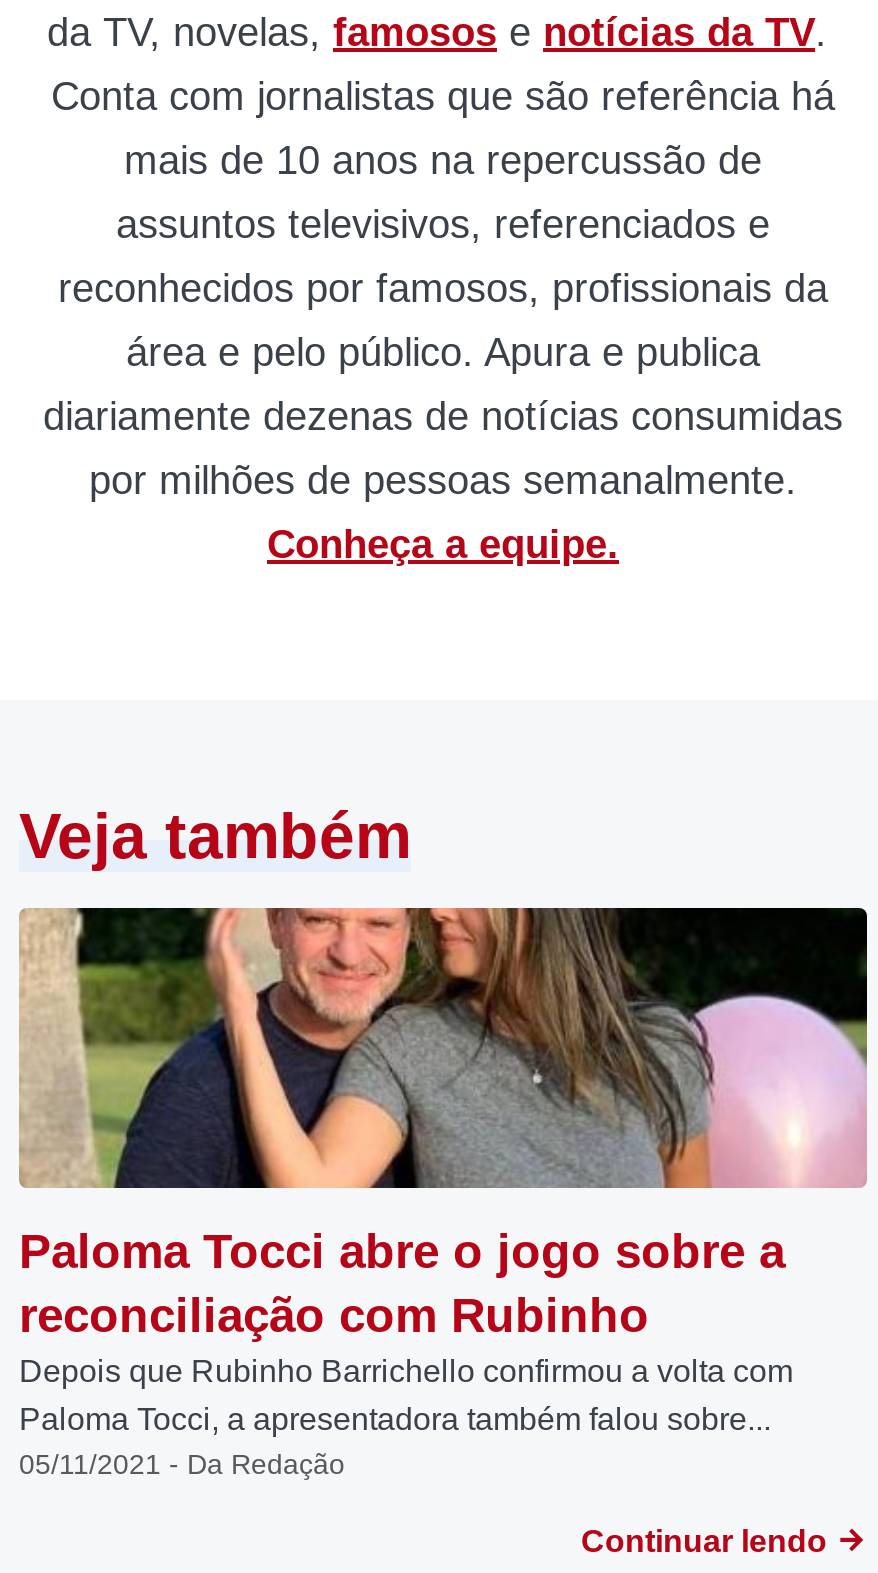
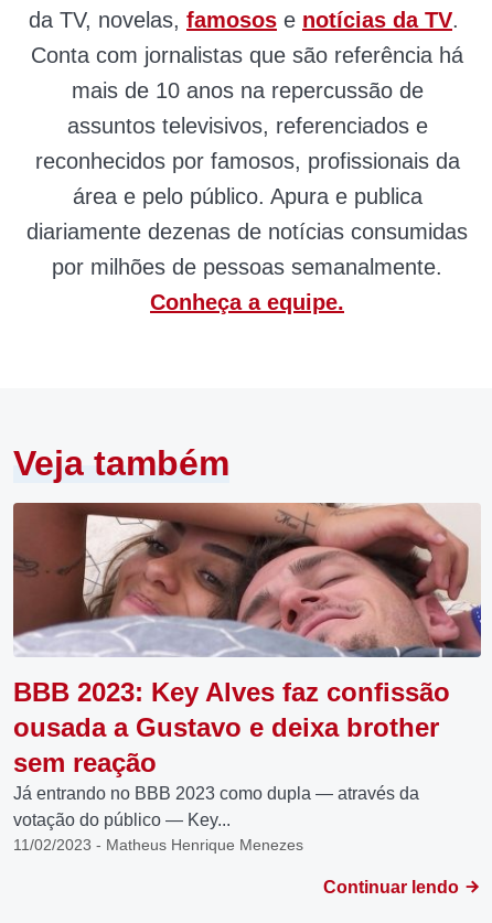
[19,905,869,1480] [image] | Paloma Tocci abre o jogo sobre a | reconciliação com Rubinho | Depois que Rubinho Barrichello confirmou a volta com | Paloma Tocci, a apresentadora também falou sobre... | 05/11/2021 - Da Redação -> [13,502,482,854] [image] | BBB 2023: Key Alves faz confissão | ousada a Gustavo e deixa brother | sem reação | Já entrando no BBB 2023 como dupla — através da | votação do público — Key... | 11/02/2023 - Matheus Henrique Menezes

